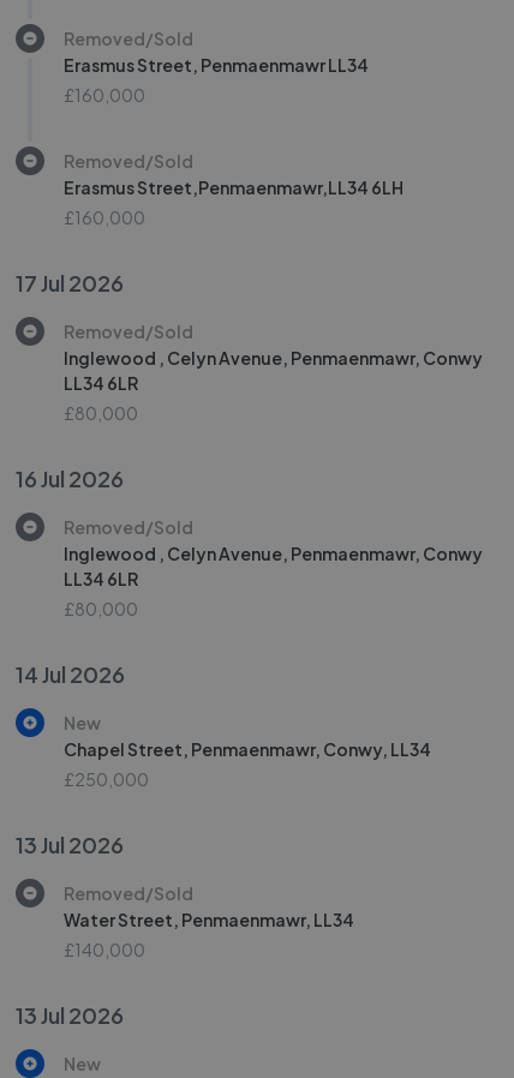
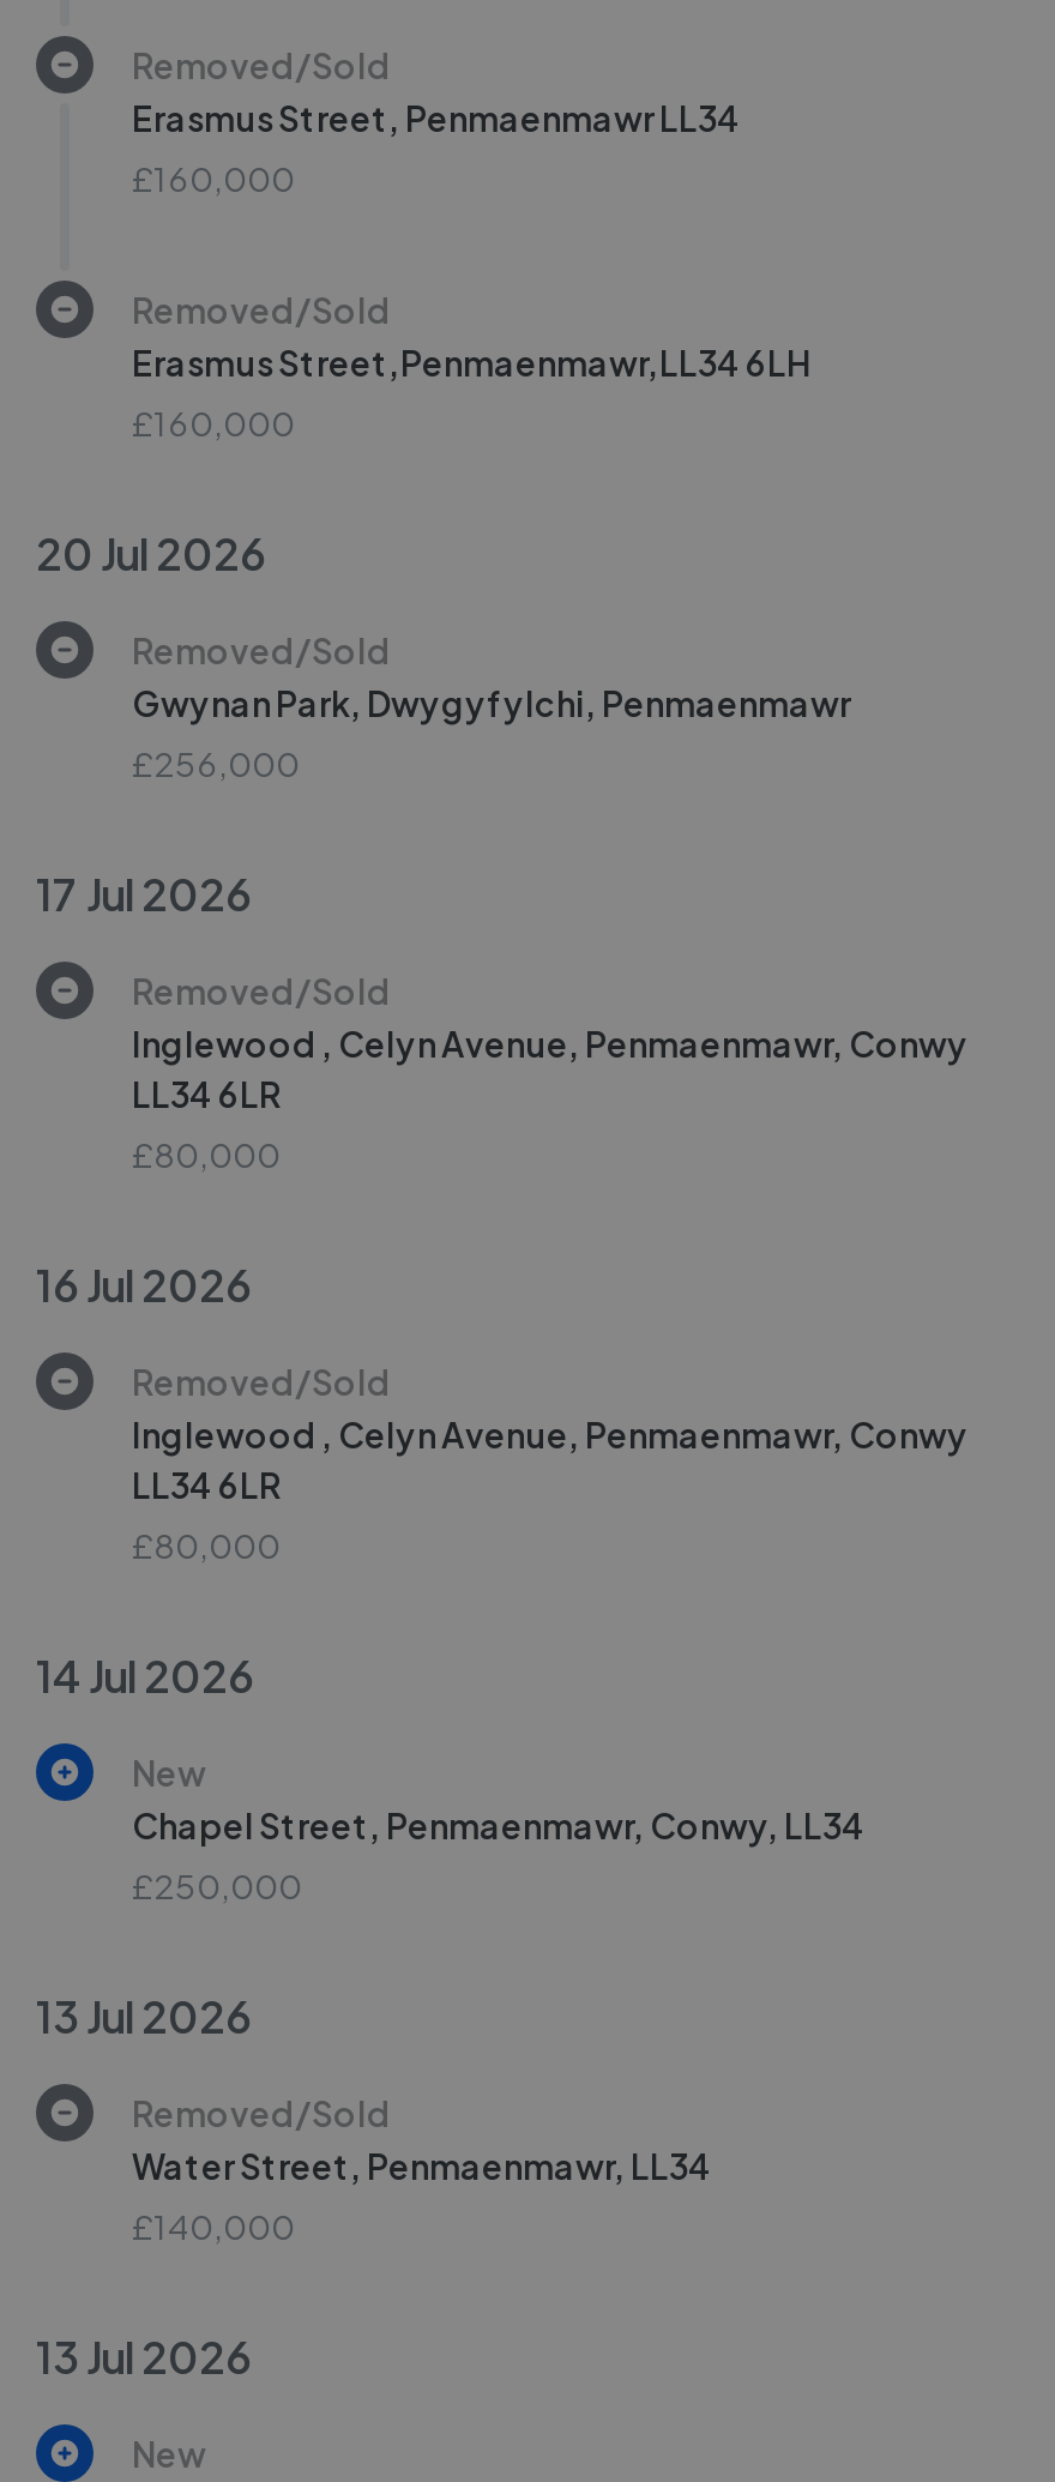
none -> [36,525,851,784] 20 Jul 2026 | Removed/Sold | Gwynan Park, Dwygyfylchi, Penmaenmawr | £256,000

